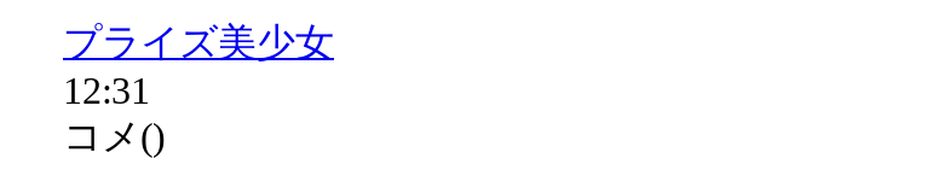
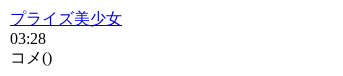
[63,69,150,110] 12:31 -> [10,30,46,47] 03:28

